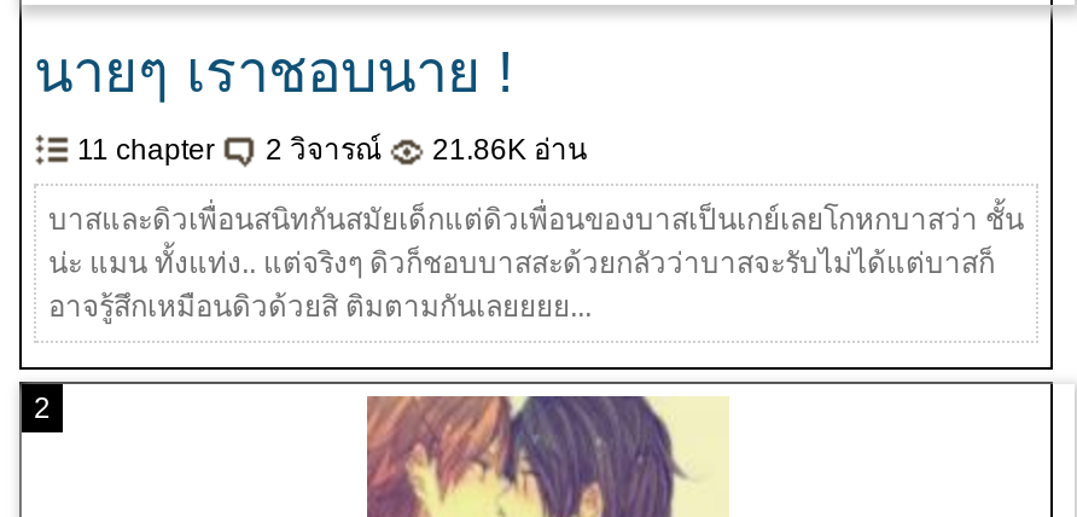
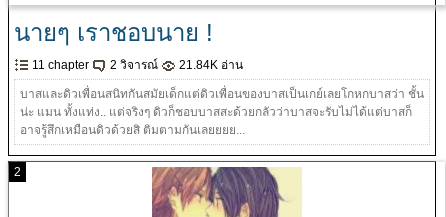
[70,133,587,167] 11 chapter 2 วิจารณ์ 21.86K อ่าน -> [29,58,243,72] 11 chapter 2 วิจารณ์ 21.84K อ่าน

